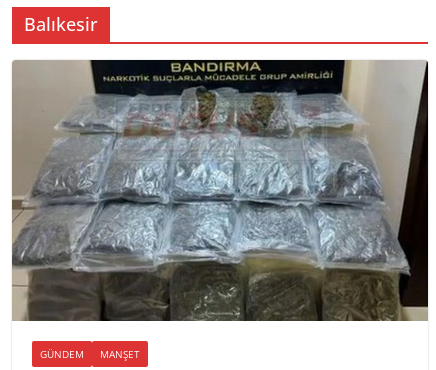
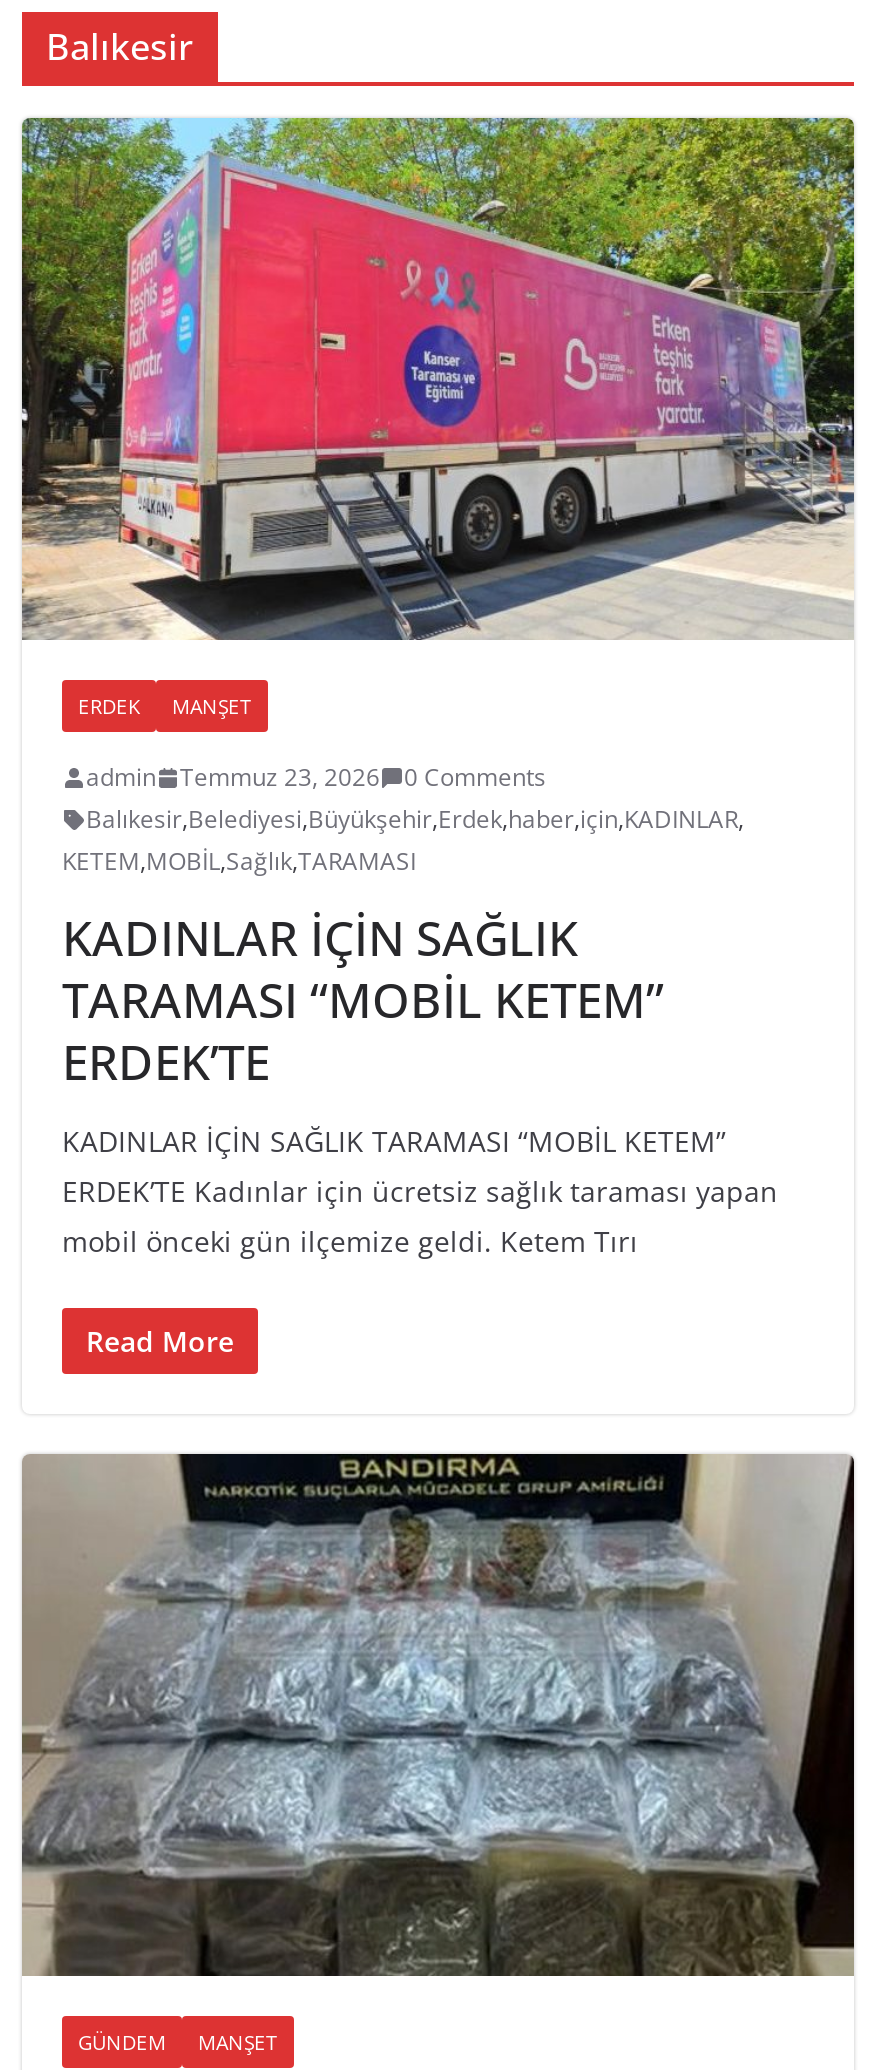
none -> [20,116,856,1361] [image] | ERDEK | MANŞET | admin | Temmuz 23, 2026 | 0 Comments | Balıkesir,Belediyesi,Büyükşehir,Erdek,haber,için,KADINLAR, | KETEM,MOBİL,Sağlık,TARAMASI | KADINLAR İÇİN SAĞLIK | TARAMASI “MOBİL KETEM” | ERDEK’TE | KADINLAR İÇİN SAĞLIK TARAMASI “MOBİL KETEM” | ERDEK’TE Kadınlar için ücretsiz sağlık taraması yapan | mobil önceki gün ilçemize geldi. Ketem Tırı | Read More

